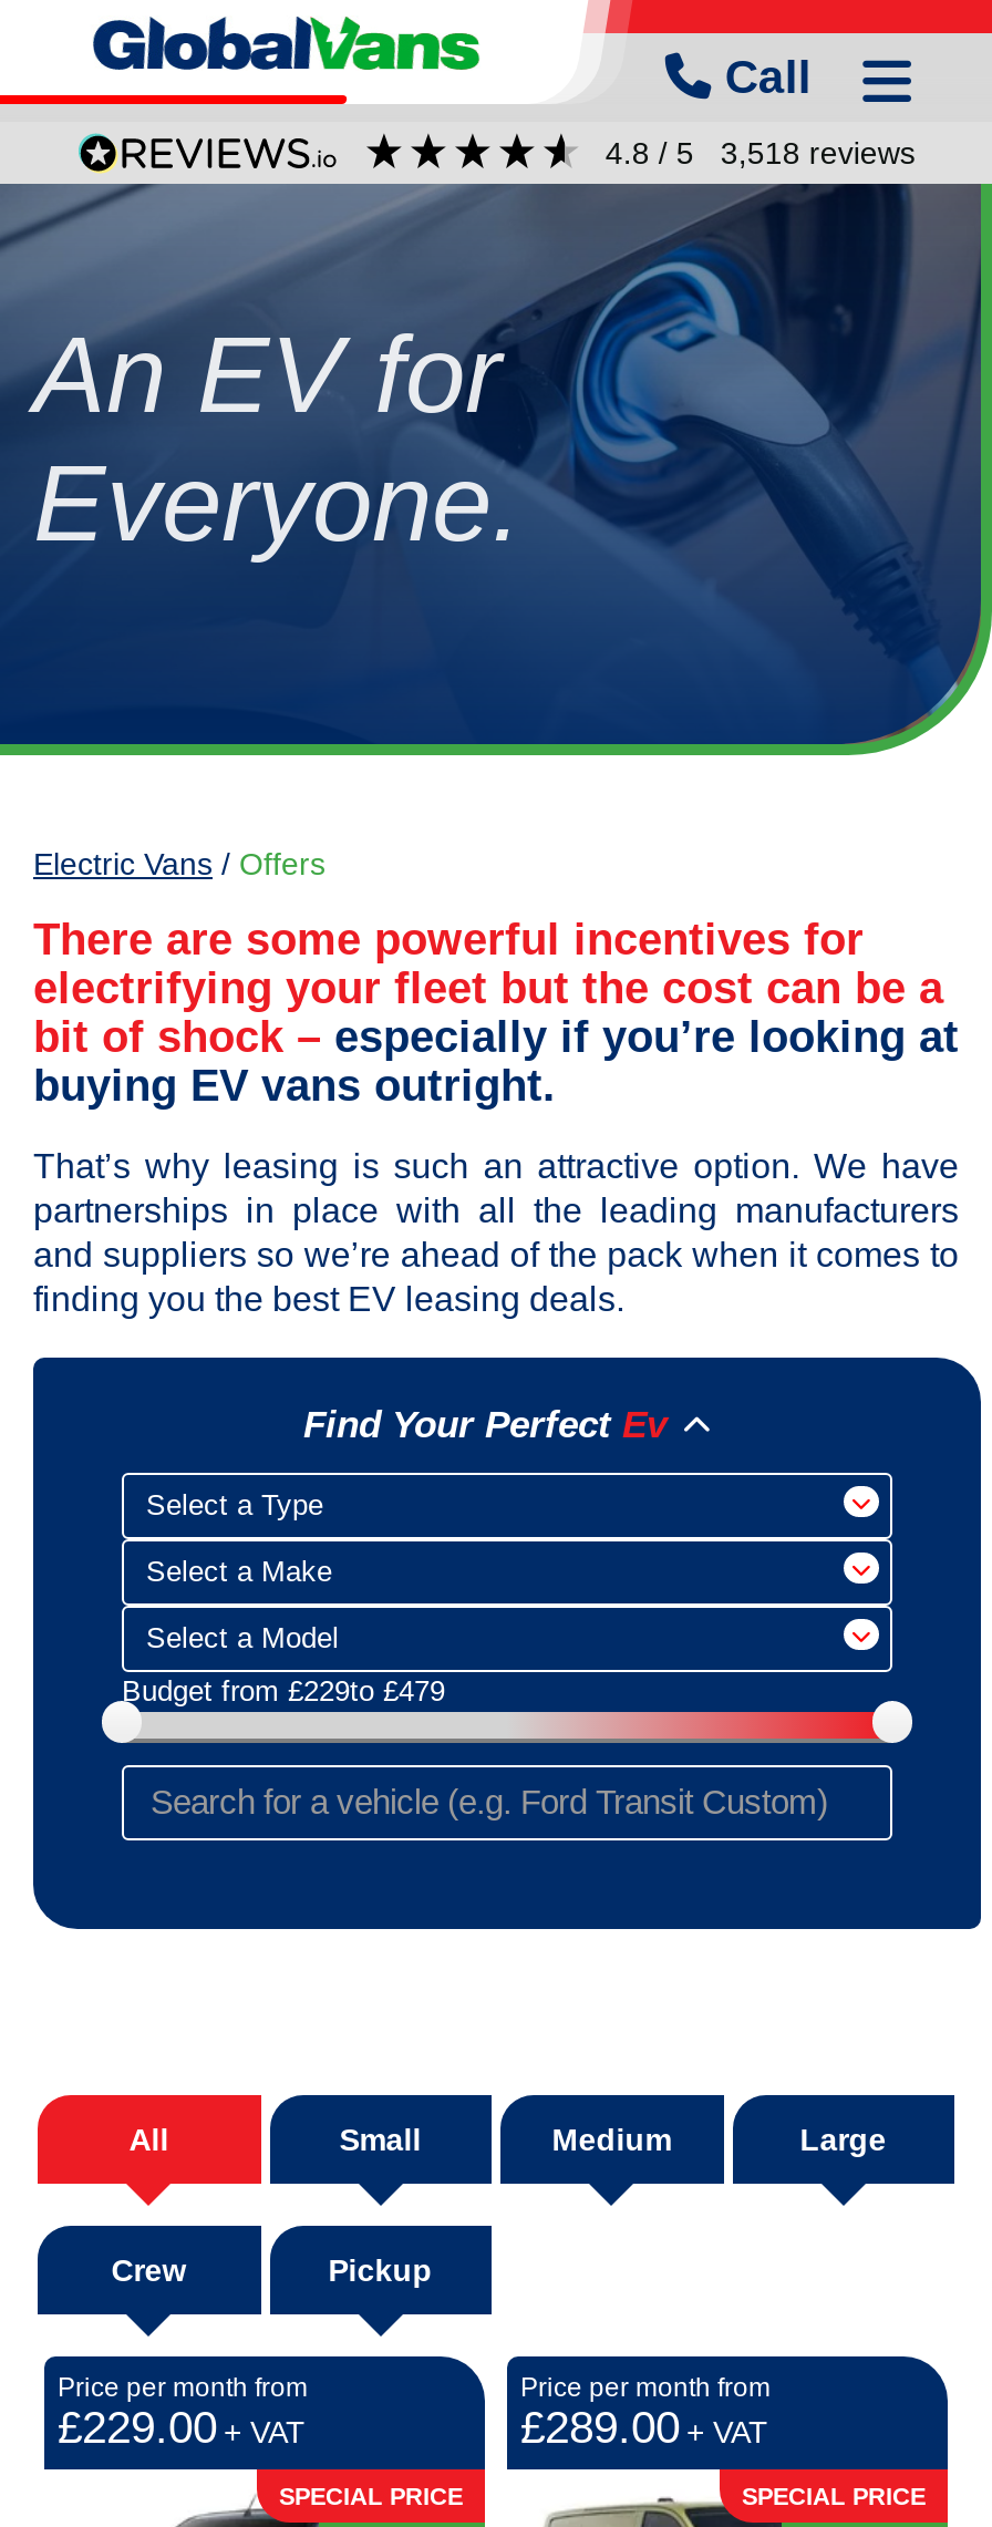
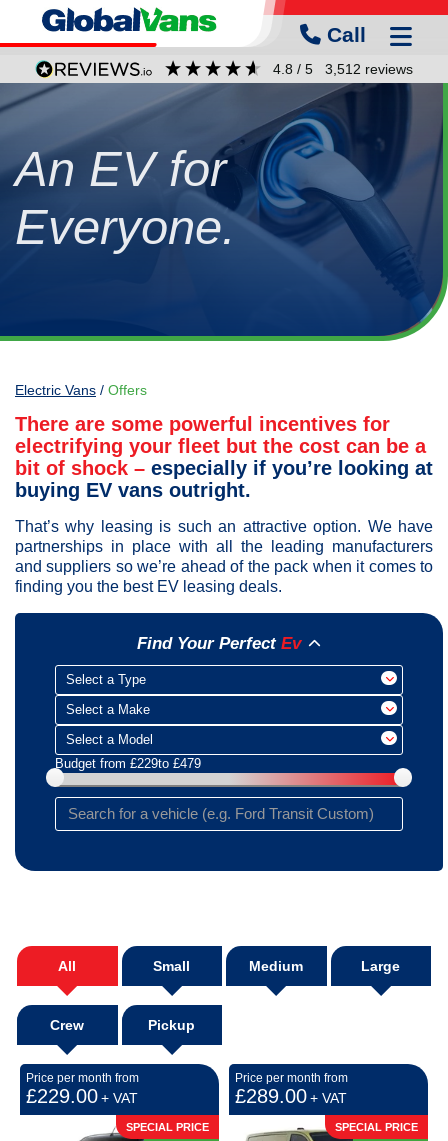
[605,134,915,169] 4.8 / 5 3,518 reviews -> [273,60,413,76] 4.8 / 5 3,512 reviews

